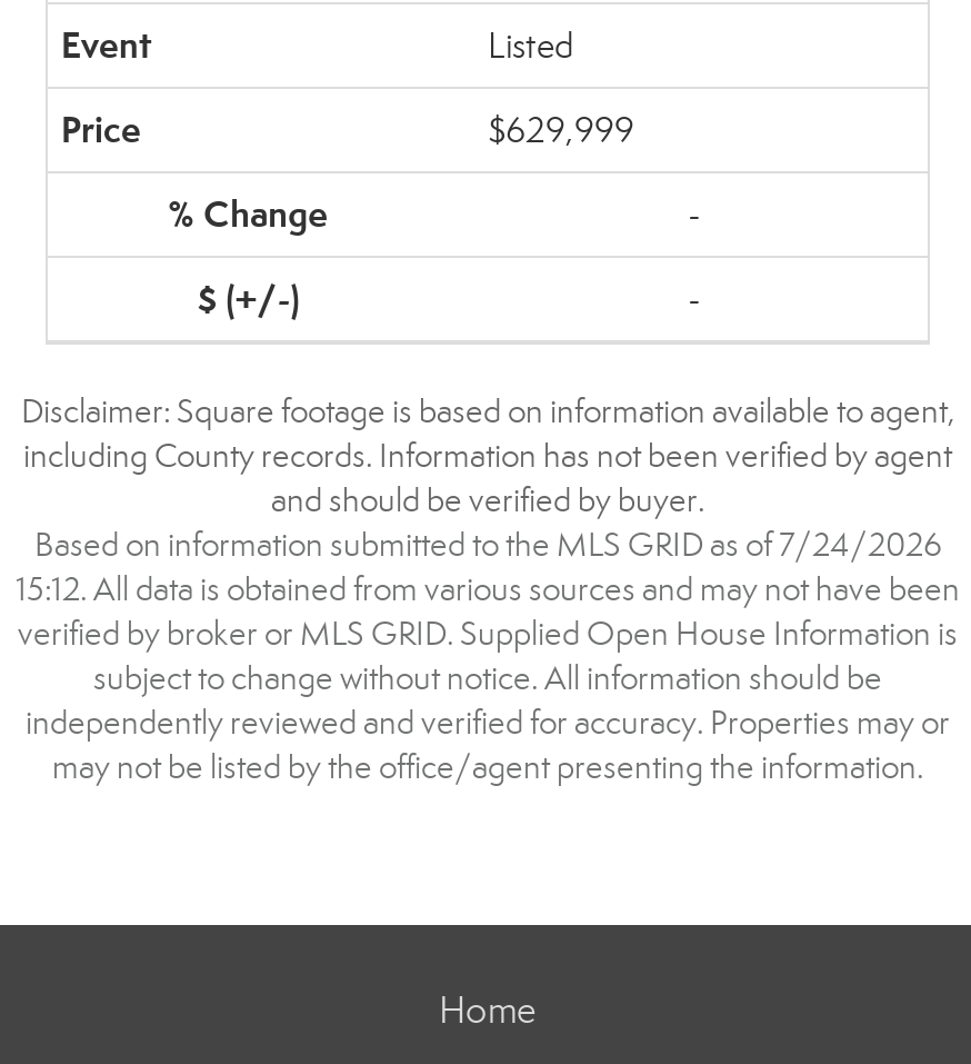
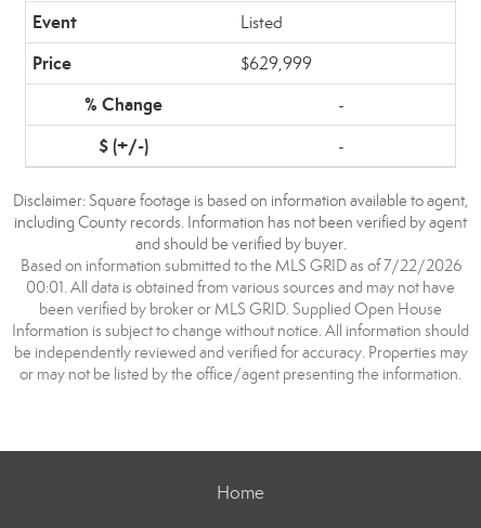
[16,525,960,787] Based on information submitted to the MLS GRID as of 7/24/2026 | 15:12. All data is obtained from various sources and may not have been | verified by broker or MLS GRID. Supplied Open House Information is | subject to change without notice. All information should be | independently reviewed and verified for accuracy. Properties may or | may not be listed by the office/agent presenting the information. -> [12,256,469,384] Based on information submitted to the MLS GRID as of 7/22/2026 | 00:01. All data is obtained from various sources and may not have | been verified by broker or MLS GRID. Supplied Open House | Information is subject to change without notice. All information should | be independently reviewed and verified for accuracy. Properties may | or may not be listed by the office/agent presenting the information.

